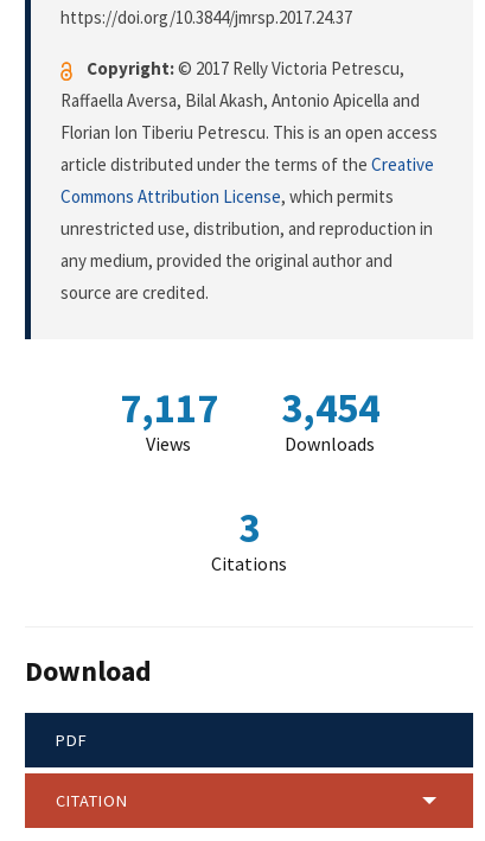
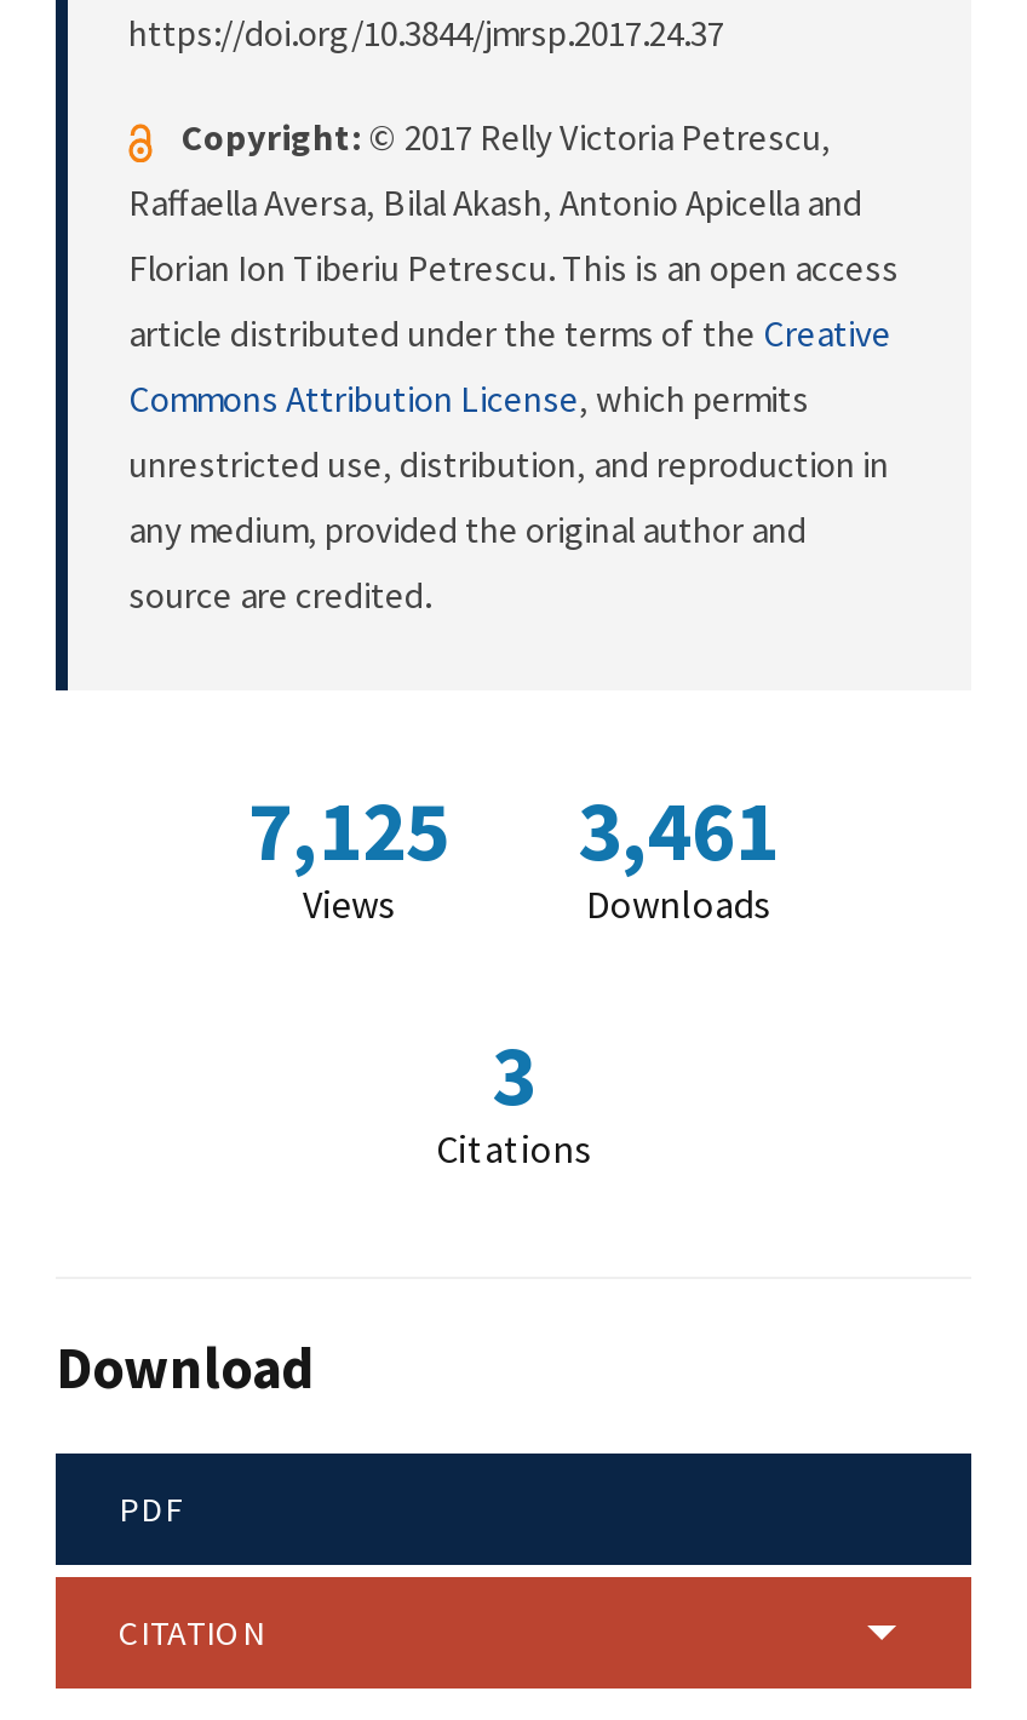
[119,382,218,435] 7,117 -> [248,779,449,885] 7,125
[280,382,379,435] 3,454 -> [578,779,779,885] 3,461

